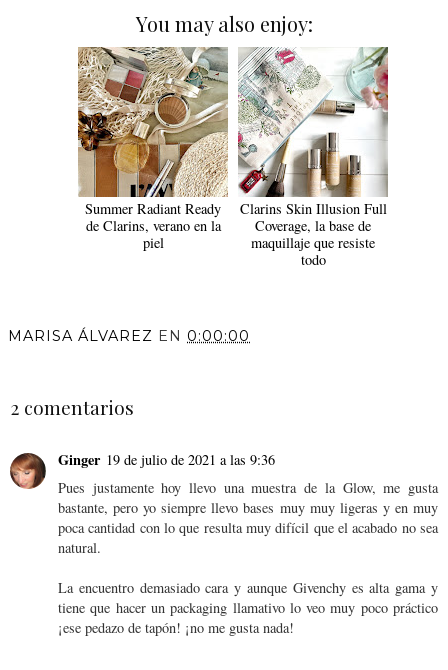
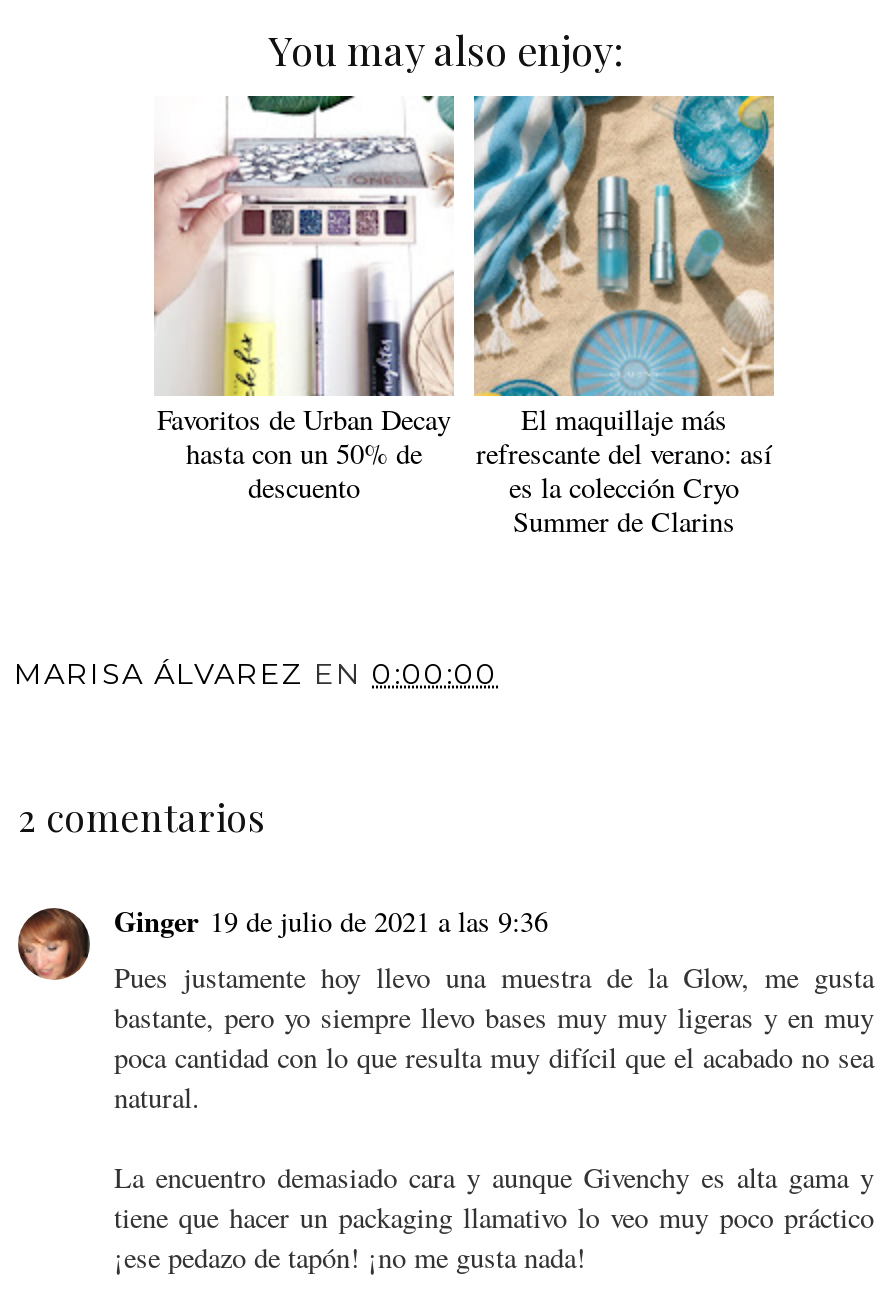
[77,46,229,252] [image] | Summer Radiant Ready | de Clarins, verano en la | piel -> [154,94,456,506] [image] | Favoritos de Urban Decay | hasta con un 50% de | descuento
[237,46,389,269] [image] | Clarins Skin Illusion Full | Coverage, la base de | maquillaje que resiste | todo -> [472,94,776,540] [image] | El maquillaje más | refrescante del verano: así | es la colección Cryo | Summer de Clarins

